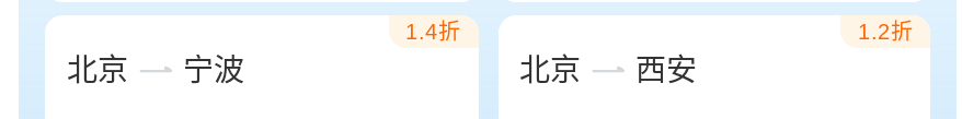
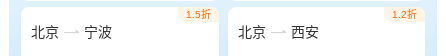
[405,20,460,44] 1.4折 -> [185,9,210,20] 1.5折

